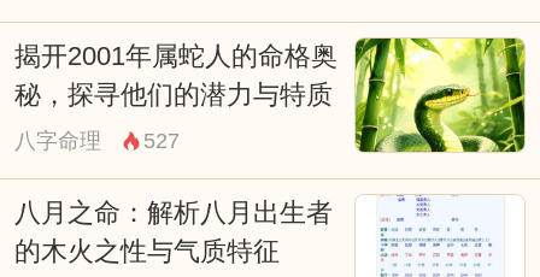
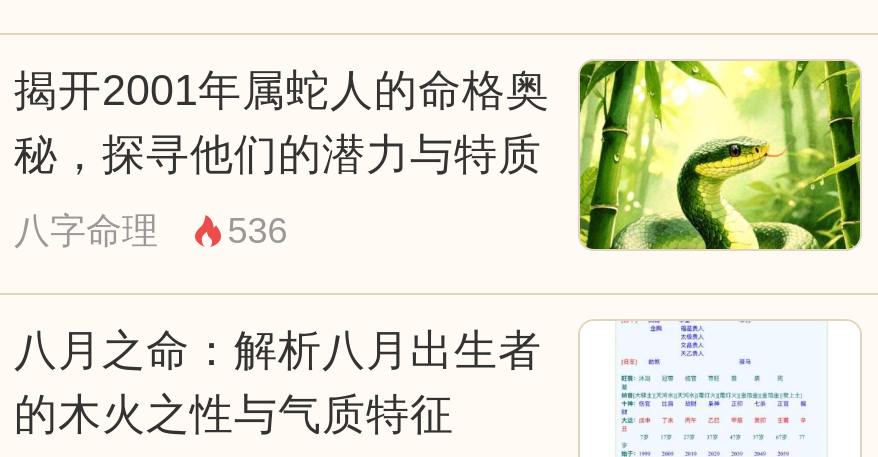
[14,129,179,153] 八字命理 527 -> [14,210,288,250] 八字命理 536

